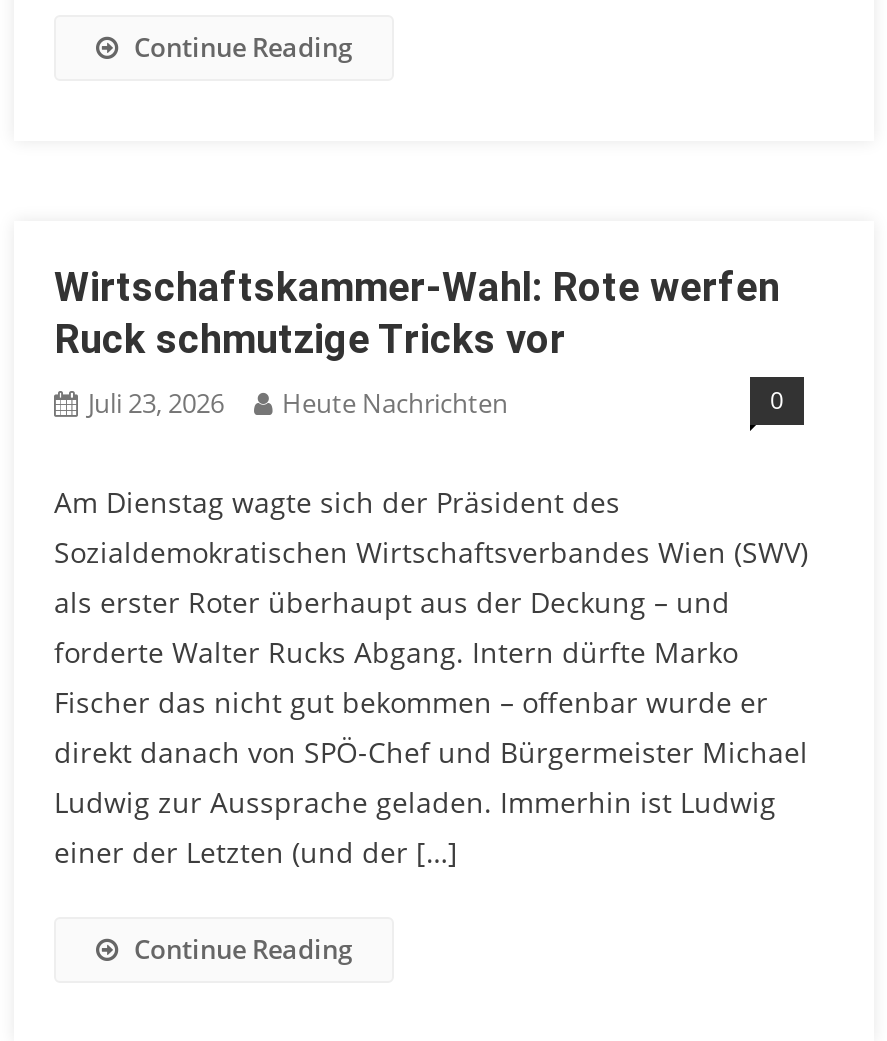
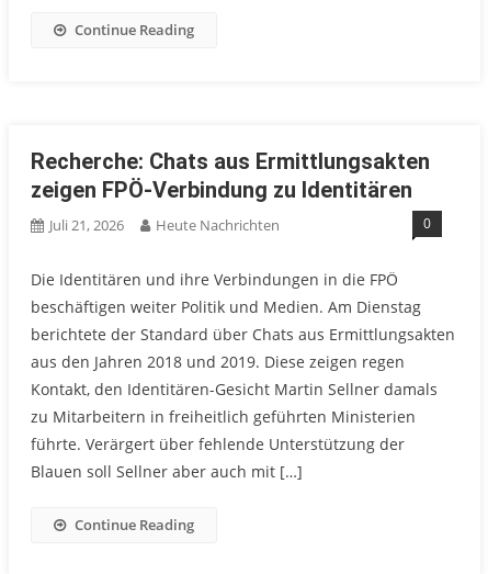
[54,263,780,363] Wirtschaftskammer-Wahl: Rote werfen | Ruck schmutzige Tricks vor -> [31,148,430,203] Recherche: Chats aus Ermittlungsakten | zeigen FPÖ-Verbindung zu Identitären
[88,385,508,421] Juli 23, 2026 Heute Nachrichten -> [49,215,280,235] Juli 21, 2026 Heute Nachrichten
[54,483,808,871] Am Dienstag wagte sich der Präsident des | Sozialdemokratischen Wirtschaftsverbandes Wien (SWV) | als erster Roter überhaupt aus der Deckung – und | forderte Walter Rucks Abgang. Intern dürfte Marko | Fischer das nicht gut bekommen – offenbar wurde er | direkt danach von SPÖ-Chef und Bürgermeister Michael | Ludwig zur Aussprache geladen. Immerhin ist Ludwig | einer der Letzten (und der […] -> [31,269,455,482] Die Identitären und ihre Verbindungen in die FPÖ | beschäftigen weiter Politik und Medien. Am Dienstag | berichtete der Standard über Chats aus Ermittlungsakten | aus den Jahren 2018 und 2019. Diese zeigen regen | Kontakt, den Identitären-Gesicht Martin Sellner damals | zu Mitarbeitern in freiheitlich geführten Ministerien | führte. Verärgert über fehlende Unterstützung der | Blauen soll Sellner aber auch mit […]

